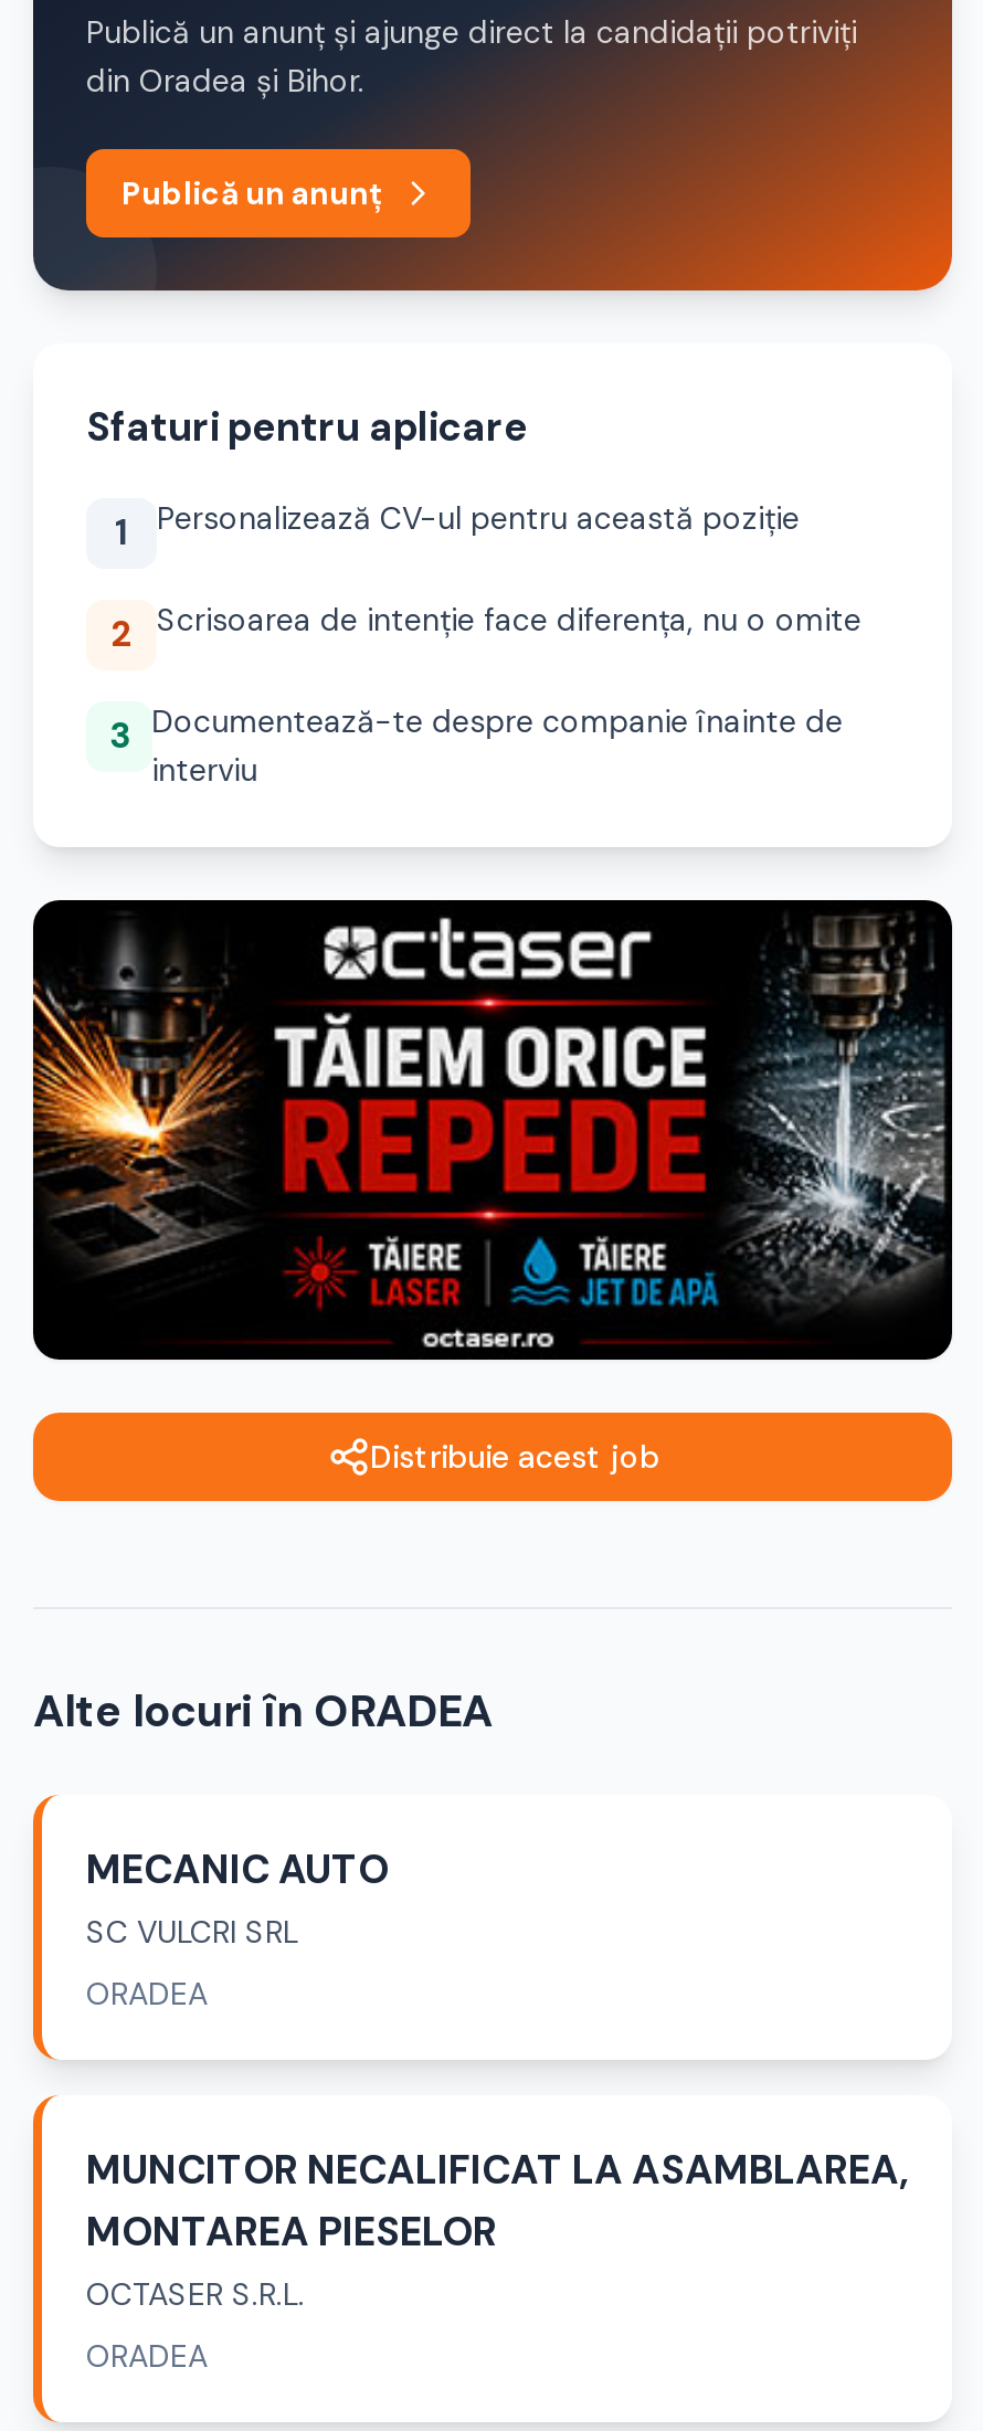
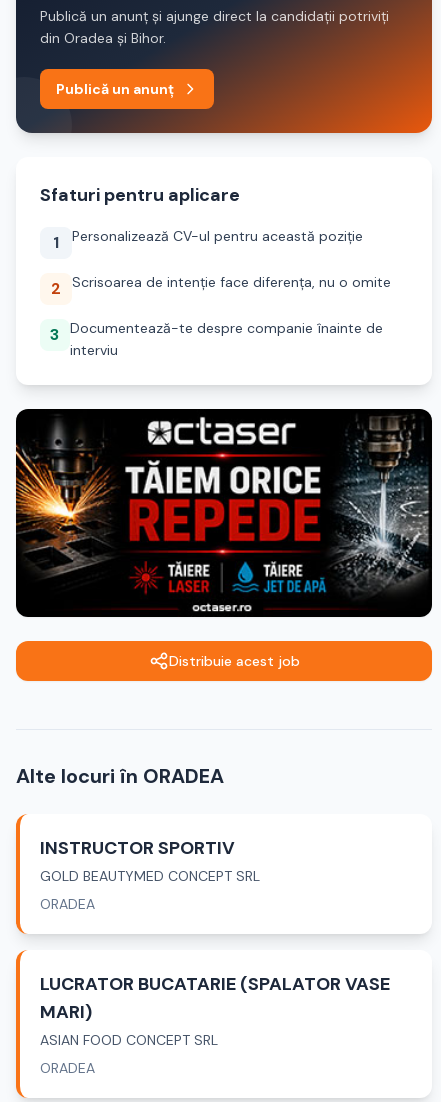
[86,1843,389,1952] MECANIC AUTO | SC VULCRI SRL -> [40,836,260,885] INSTRUCTOR SPORTIV | GOLD BEAUTYMED CONCEPT SRL
[86,2144,908,2314] MUNCITOR NECALIFICAT LA ASAMBLAREA, | MONTAREA PIESELOR | OCTASER S.R.L. -> [40,972,390,1049] LUCRATOR BUCATARIE (SPALATOR VASE | MARI) | ASIAN FOOD CONCEPT SRL

